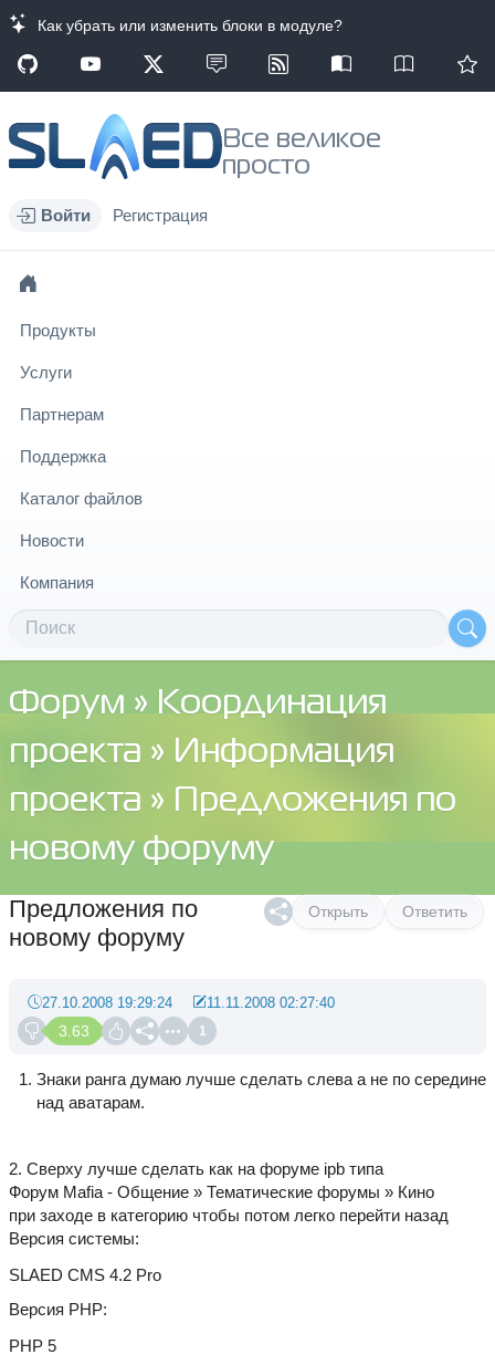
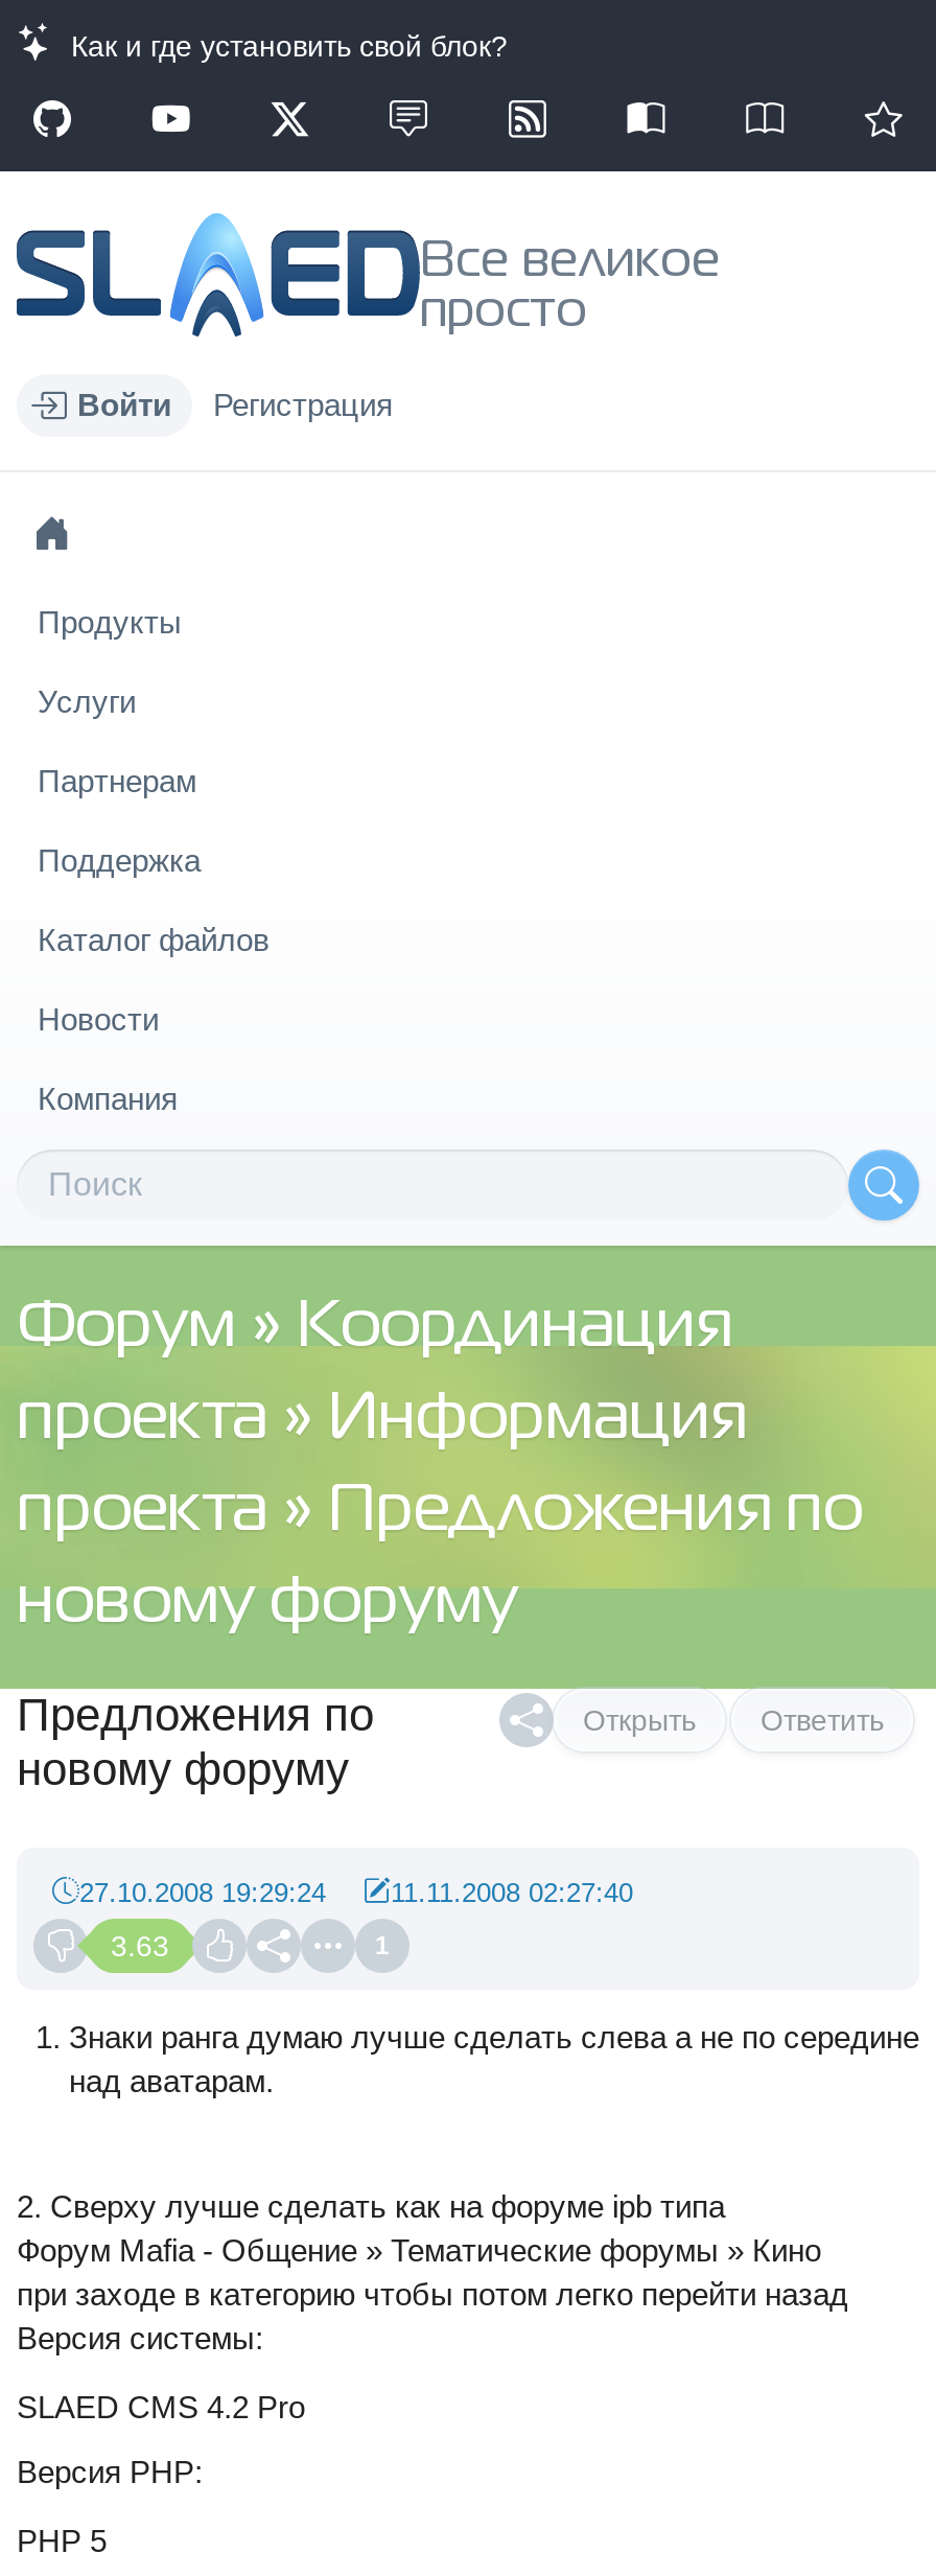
[29,17,343,34] Как убрать или изменить блоки в модуле? -> [54,29,508,63] Как и где установить свой блок?

